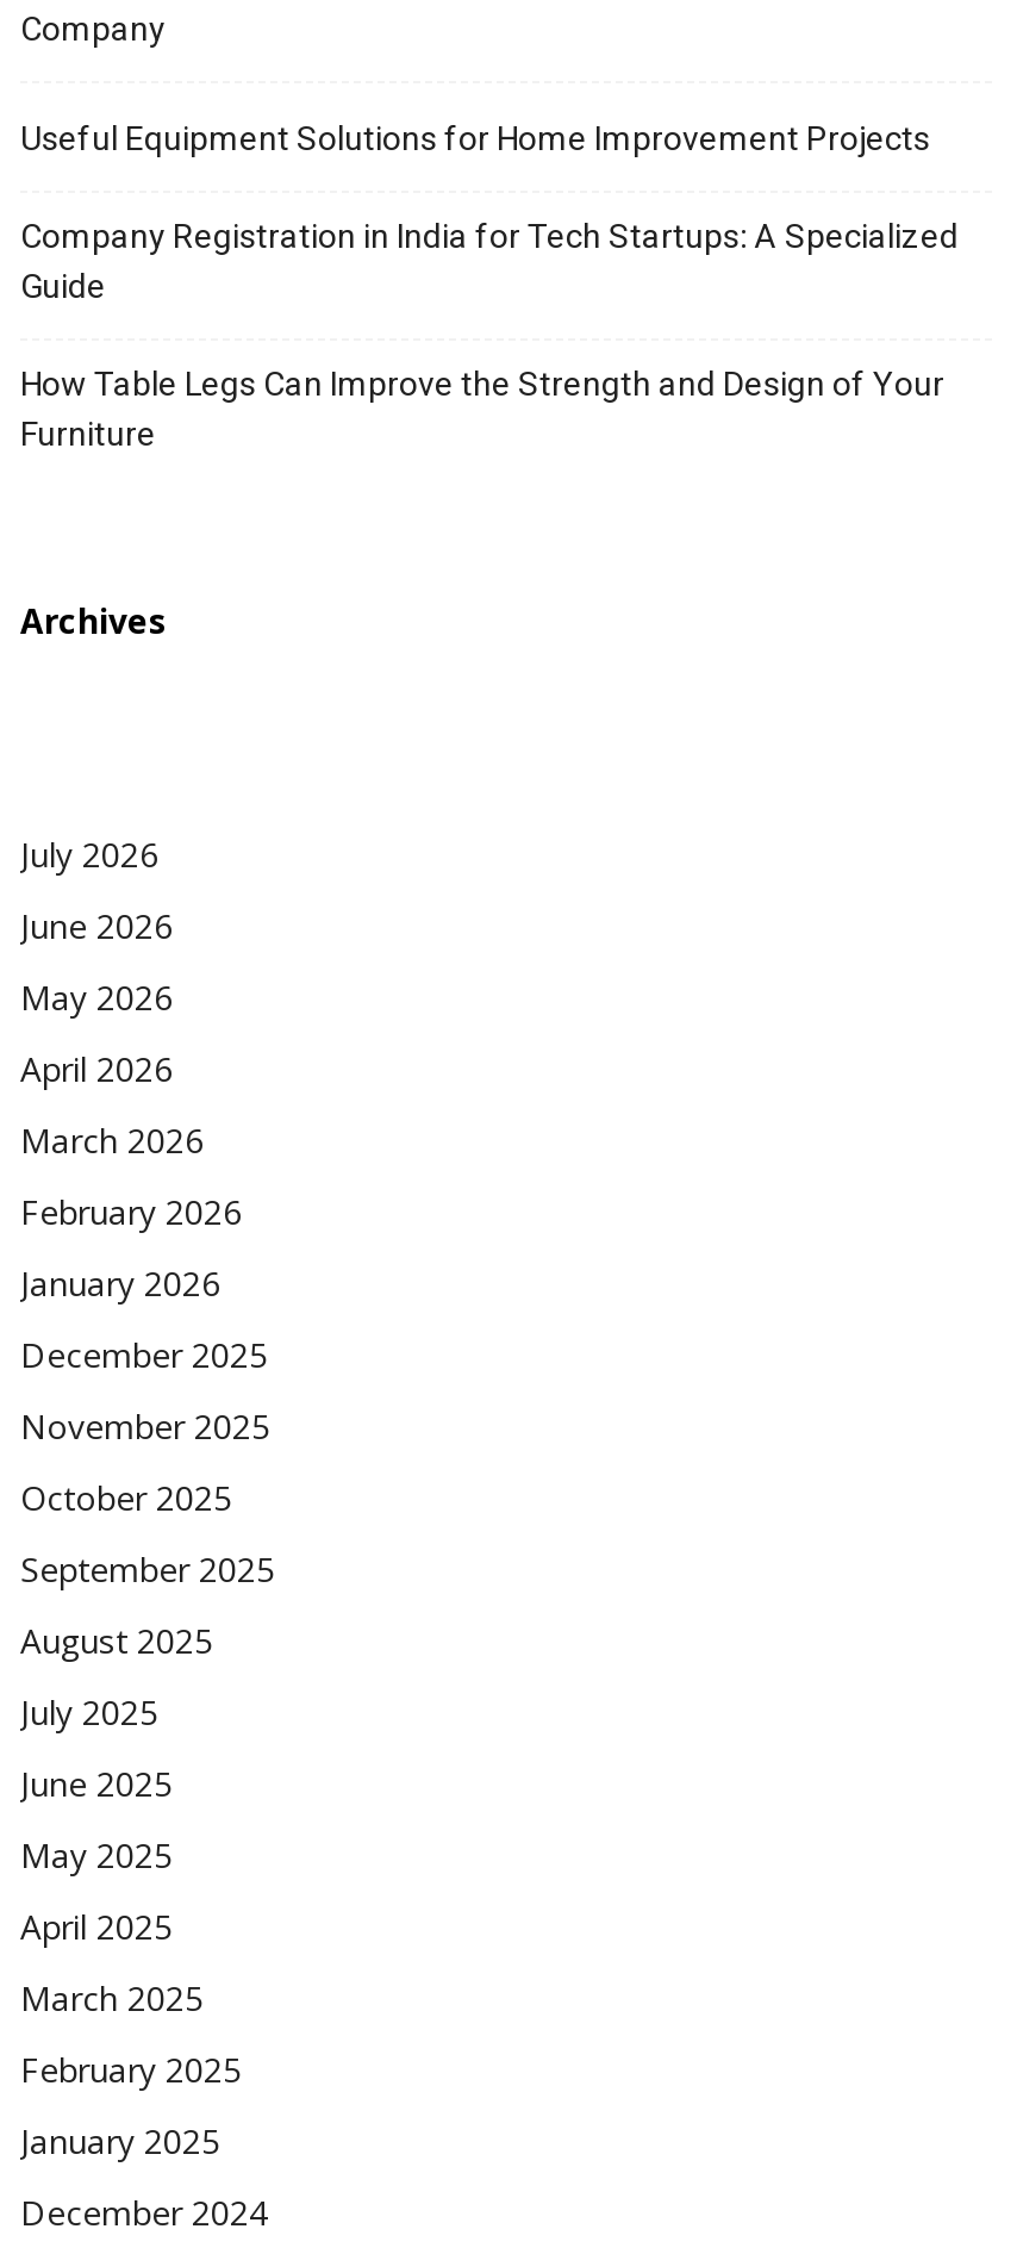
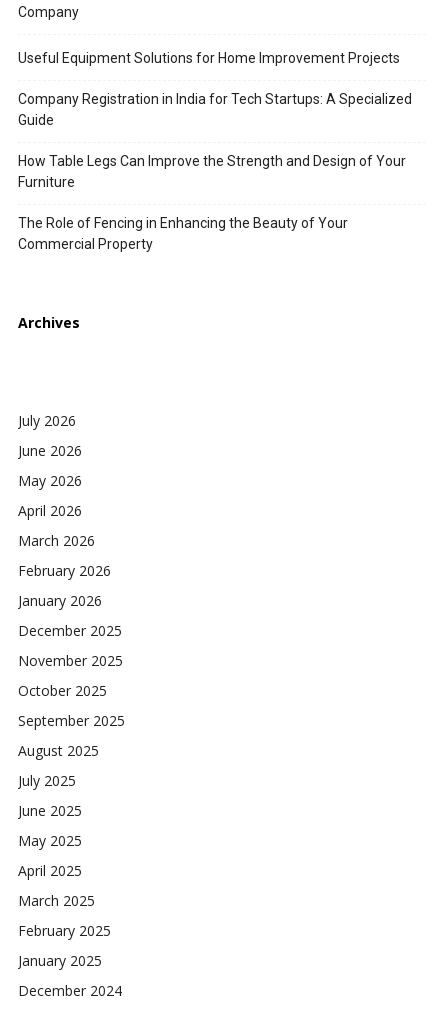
none -> [18,215,348,252] The Role of Fencing in Enhancing the Beauty of Your | Commercial Property

